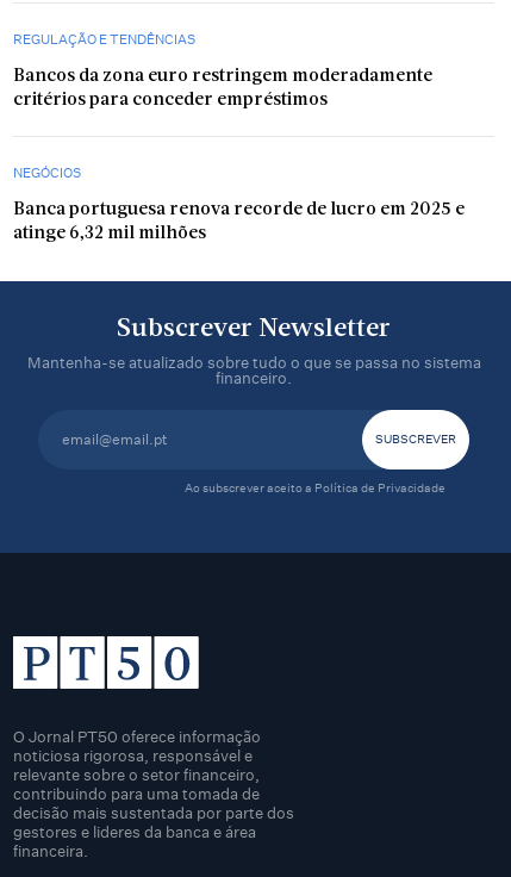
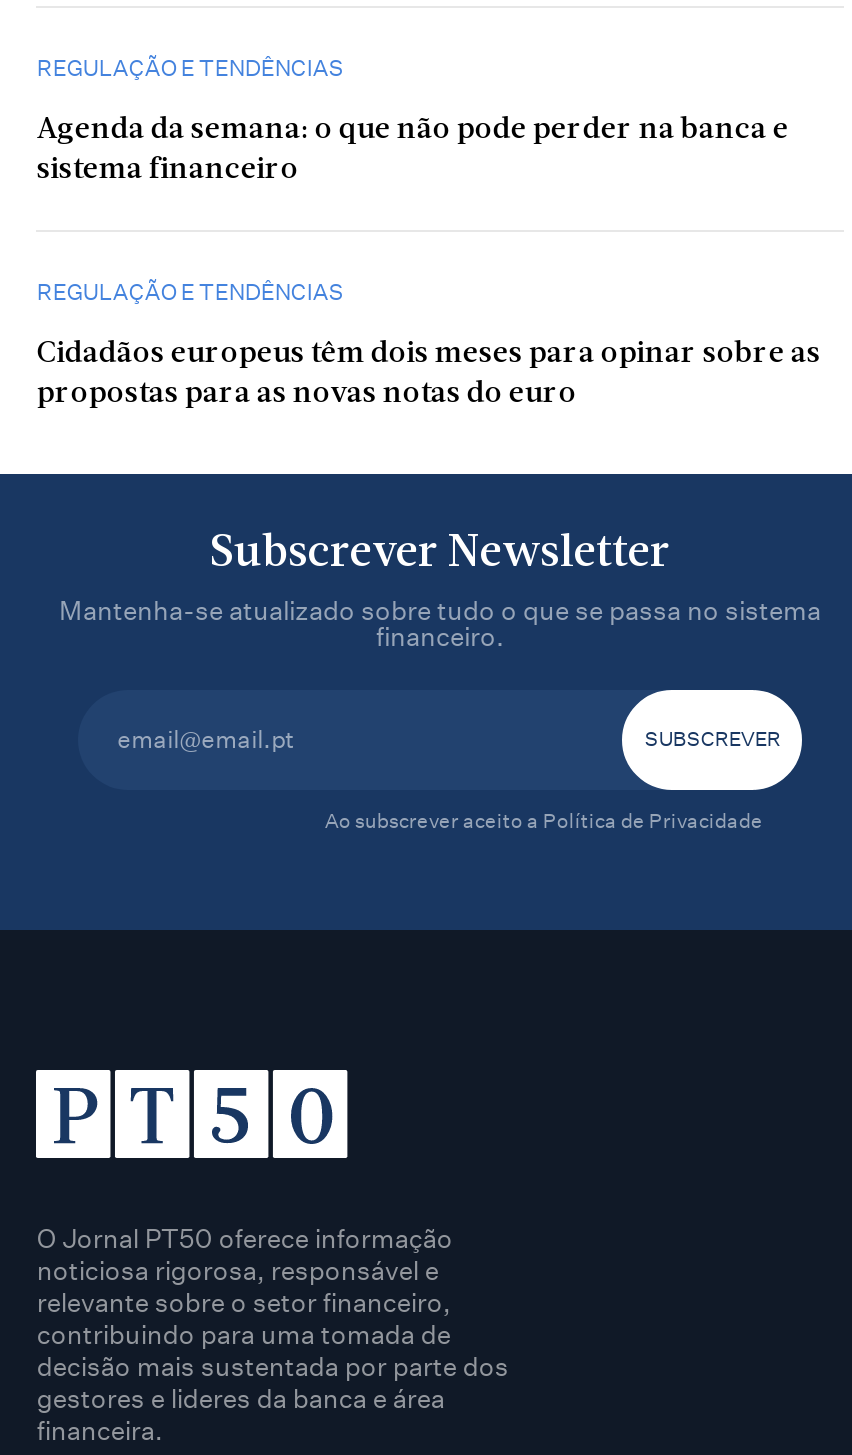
[14,67,433,109] Bancos da zona euro restringem moderadamente | critérios para conceder empréstimos -> [37,115,789,185] Agenda da semana: o que não pode perder na banca e | sistema financeiro
[14,164,81,181] NEGÓCIOS -> [37,277,343,305] REGULAÇÃO E TENDÊNCIAS
[14,201,465,242] Banca portuguesa renova recorde de lucro em 2025 e | atinge 6,32 mil milhões -> [37,339,821,409] Cidadãos europeus têm dois meses para opinar sobre as | propostas para as novas notas do euro

